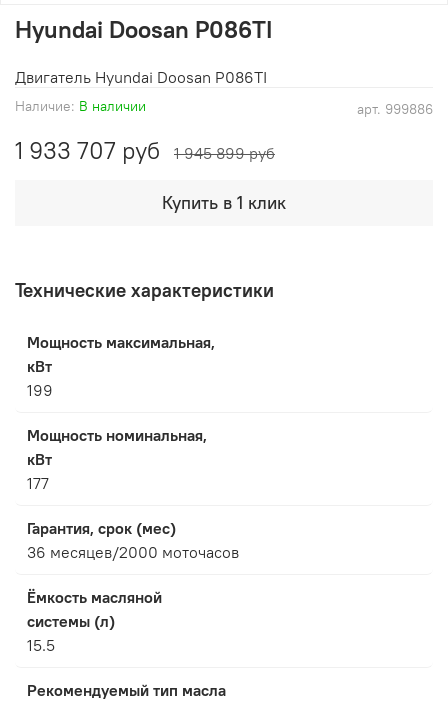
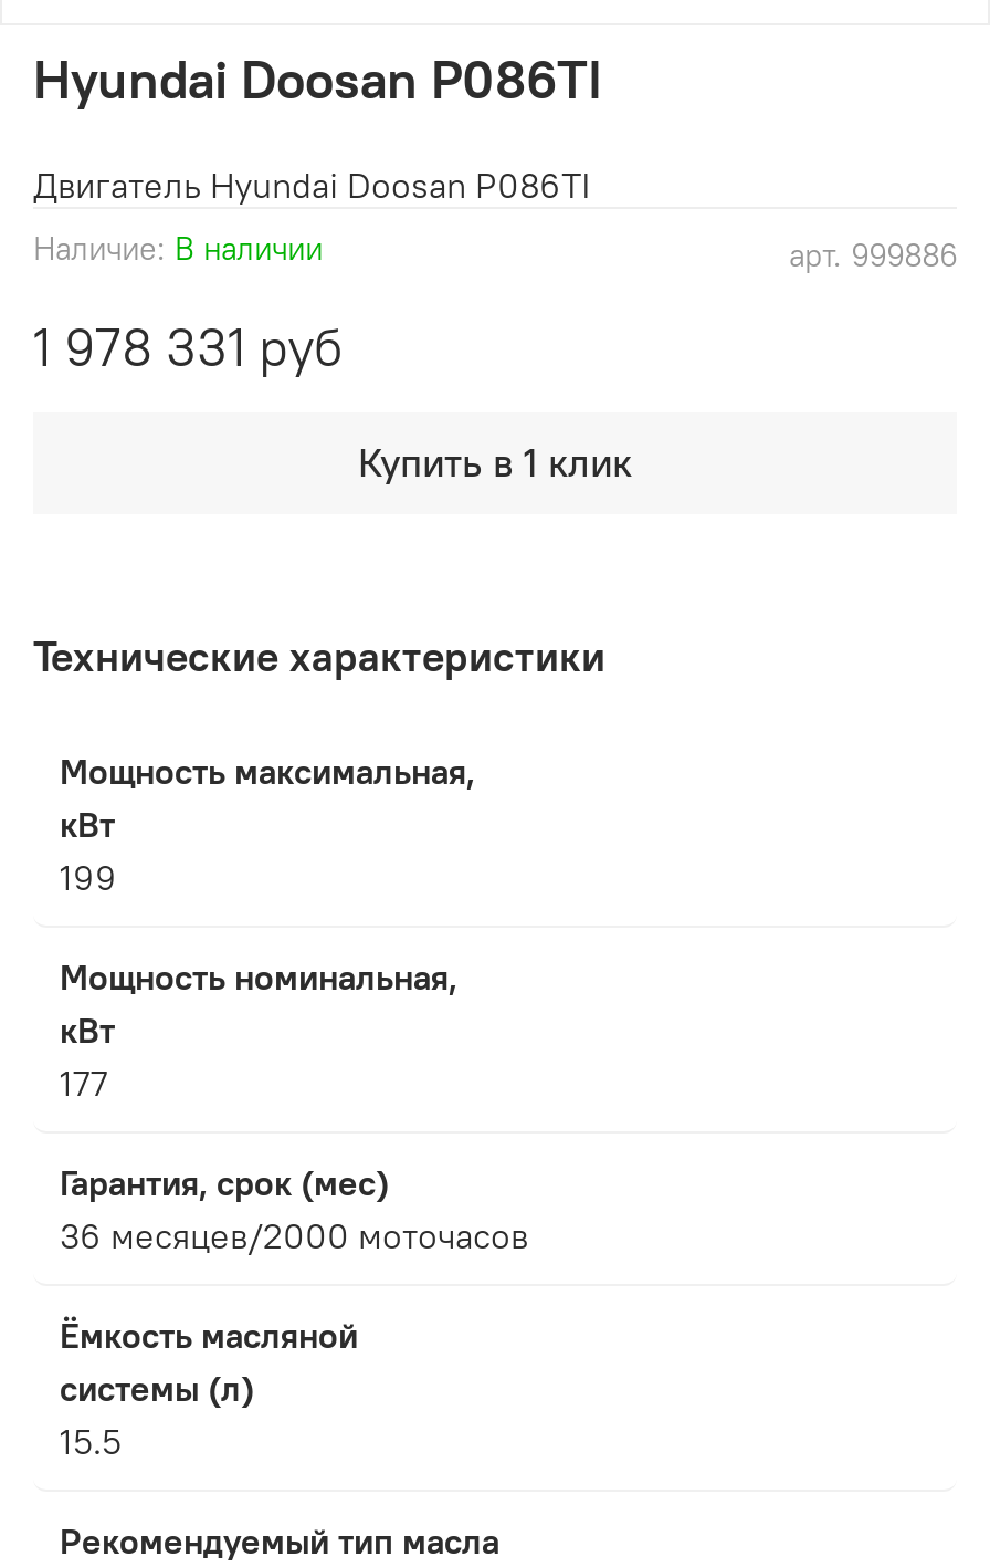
[15,135,275,165] 1 933 707 руб | 1 945 899 руб -> [33,313,343,379] 1 978 331 руб

